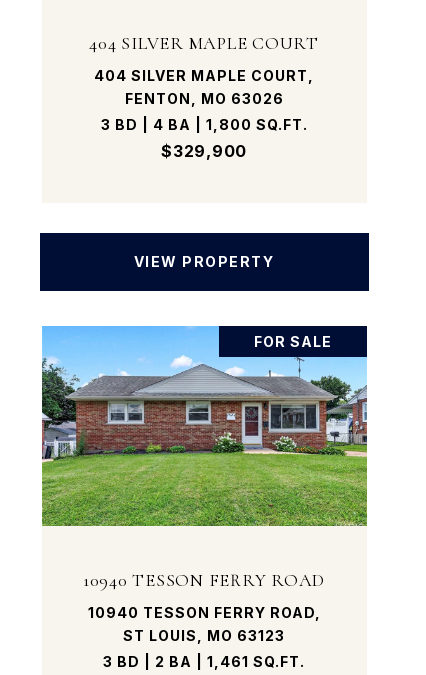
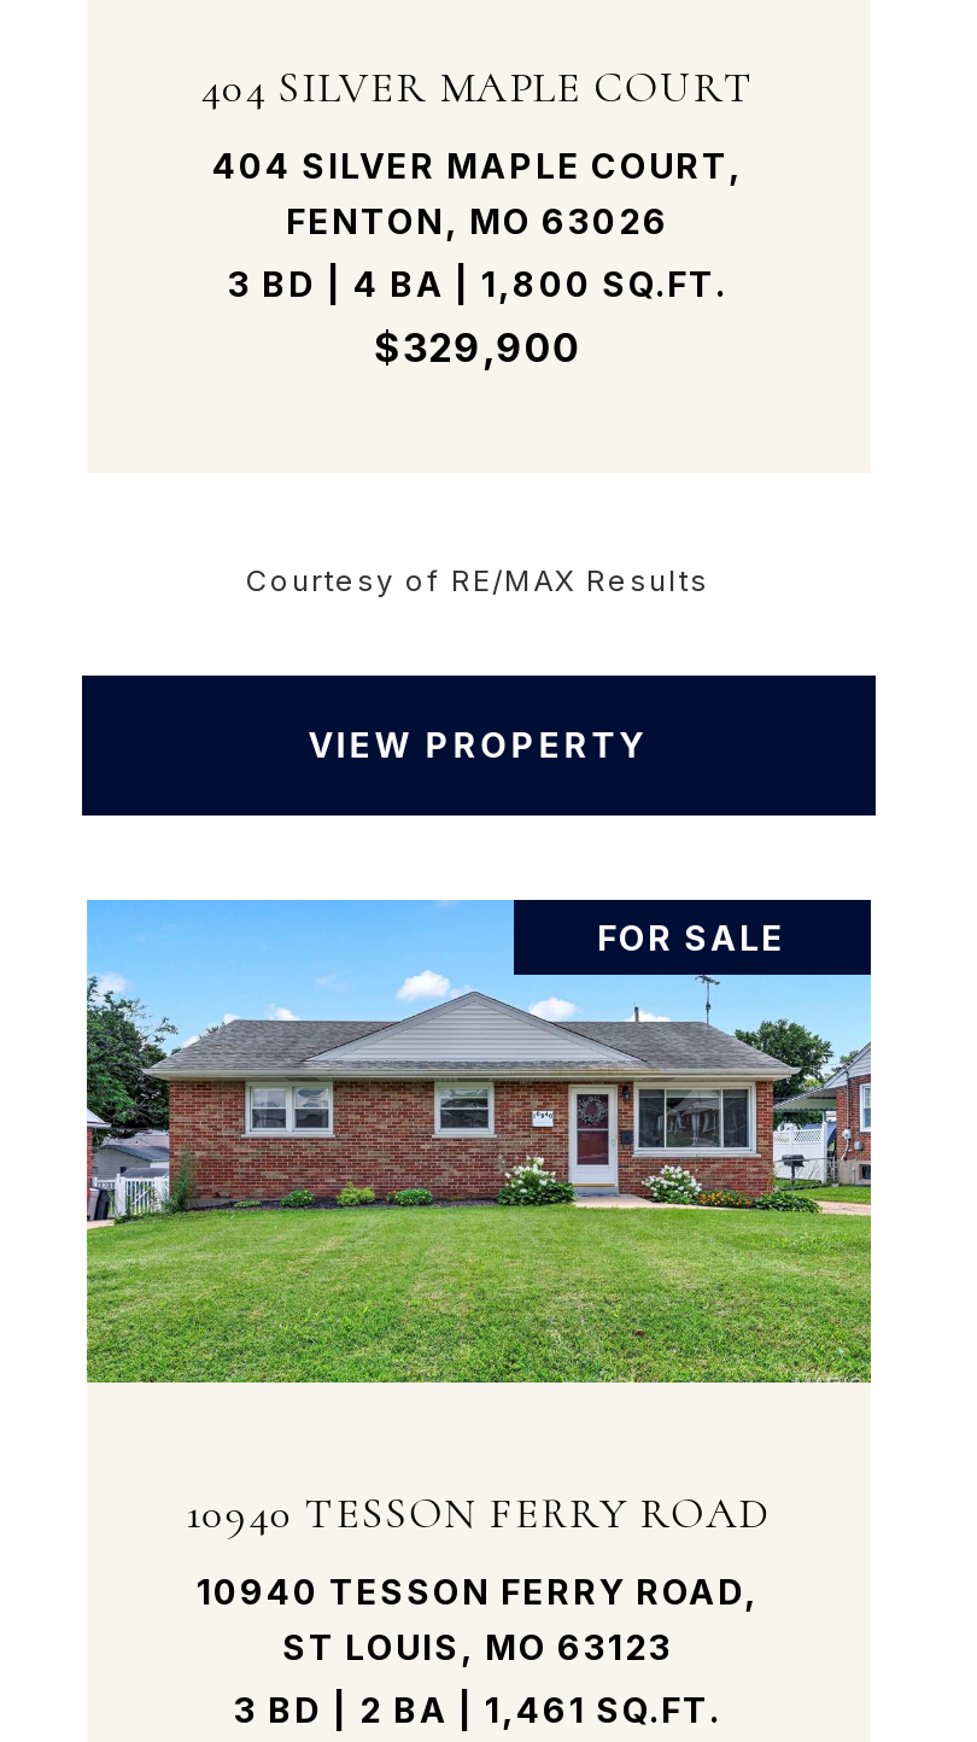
none -> [246,561,709,598] Courtesy of RE/MAX Results

